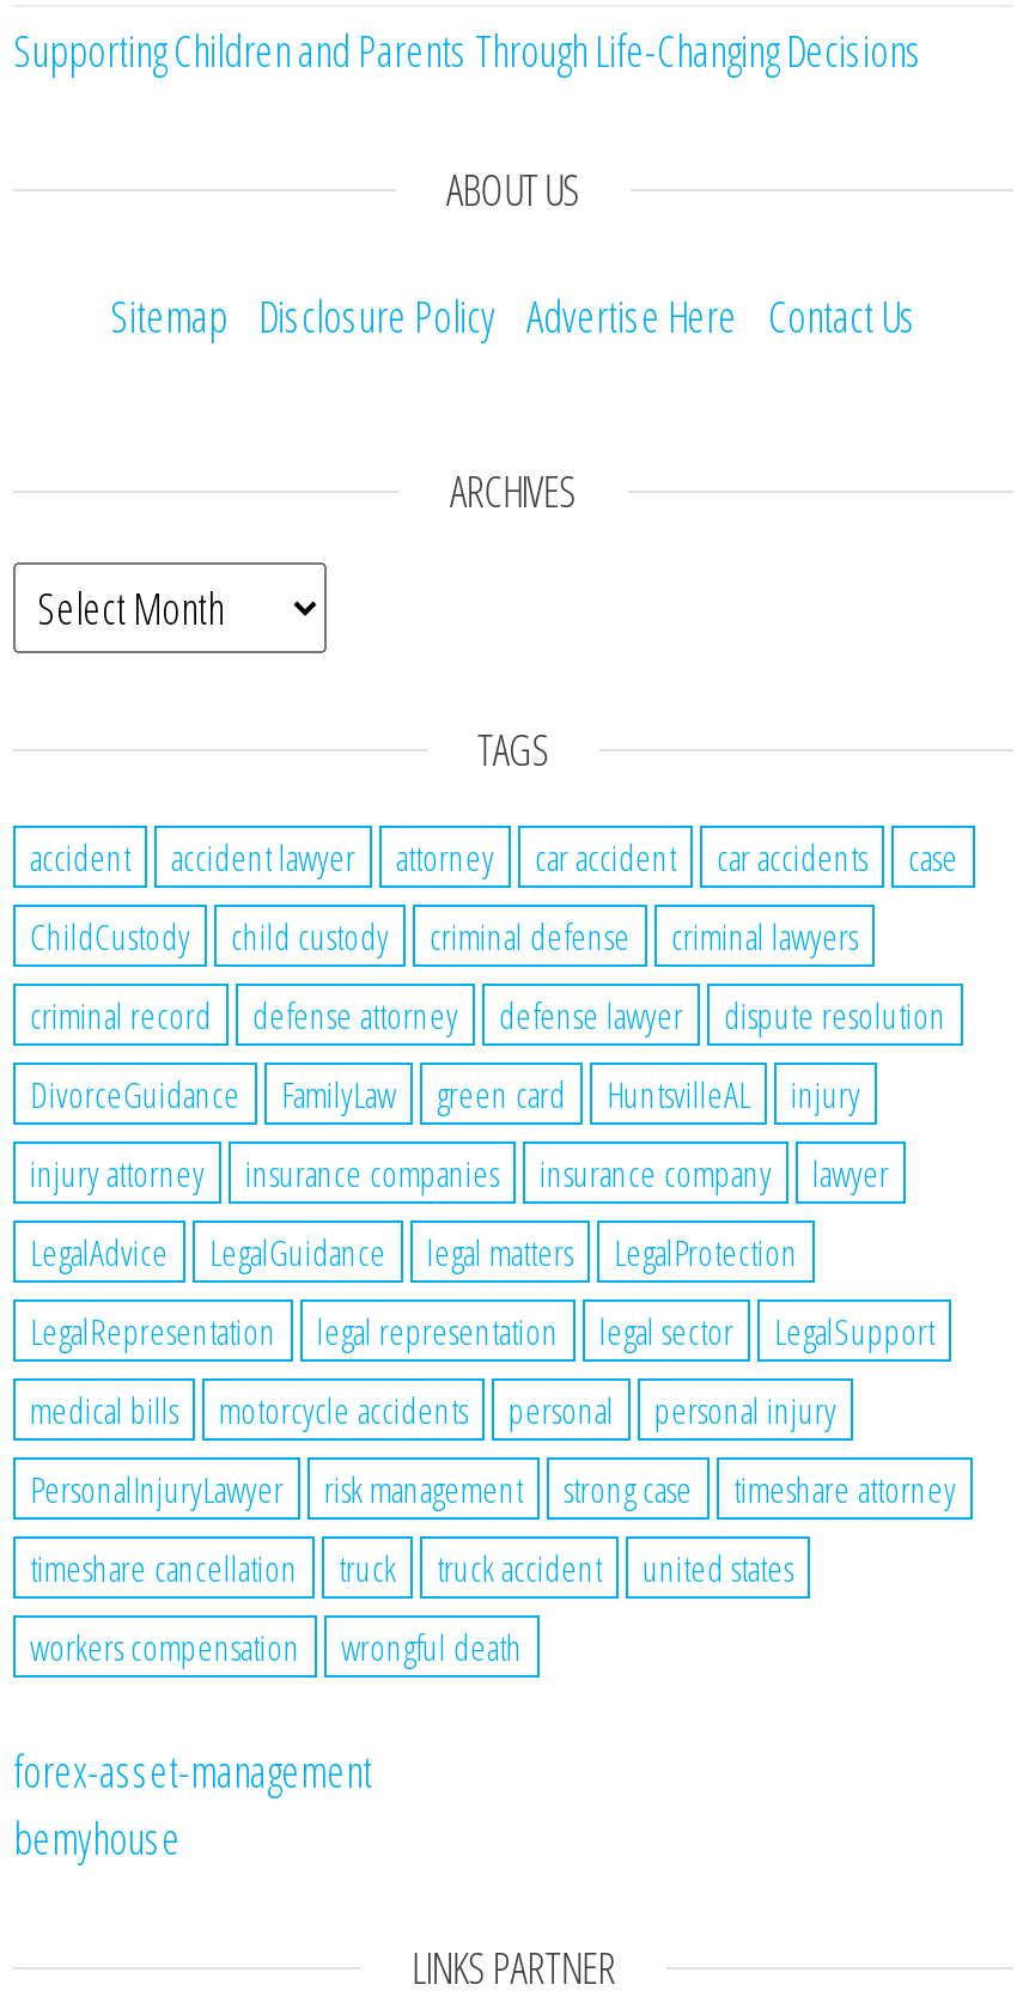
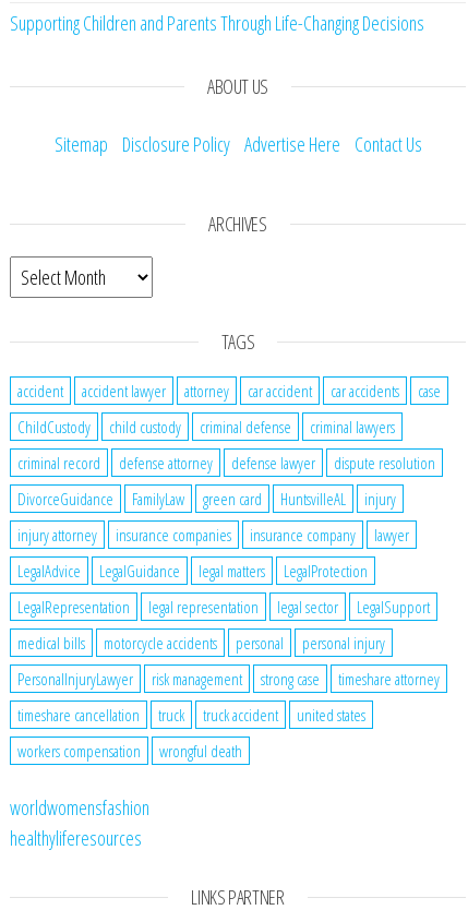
[13,1741,372,1866] forex-asset-management | bemyhouse -> [10,794,149,851] worldwomensfashion | healthyliferesources

